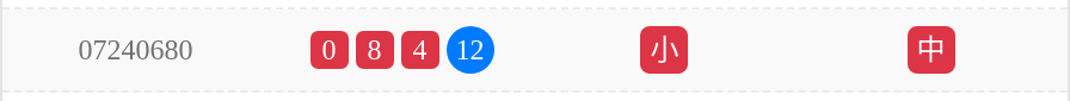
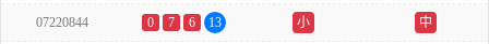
[78,33,193,67] 07240680 -> [36,15,88,30] 07220844
[367,33,382,67] 8 -> [168,15,174,30] 7
[413,33,427,67] 4 -> [189,15,195,30] 6
[456,33,484,67] 12 -> [208,15,221,30] 13

